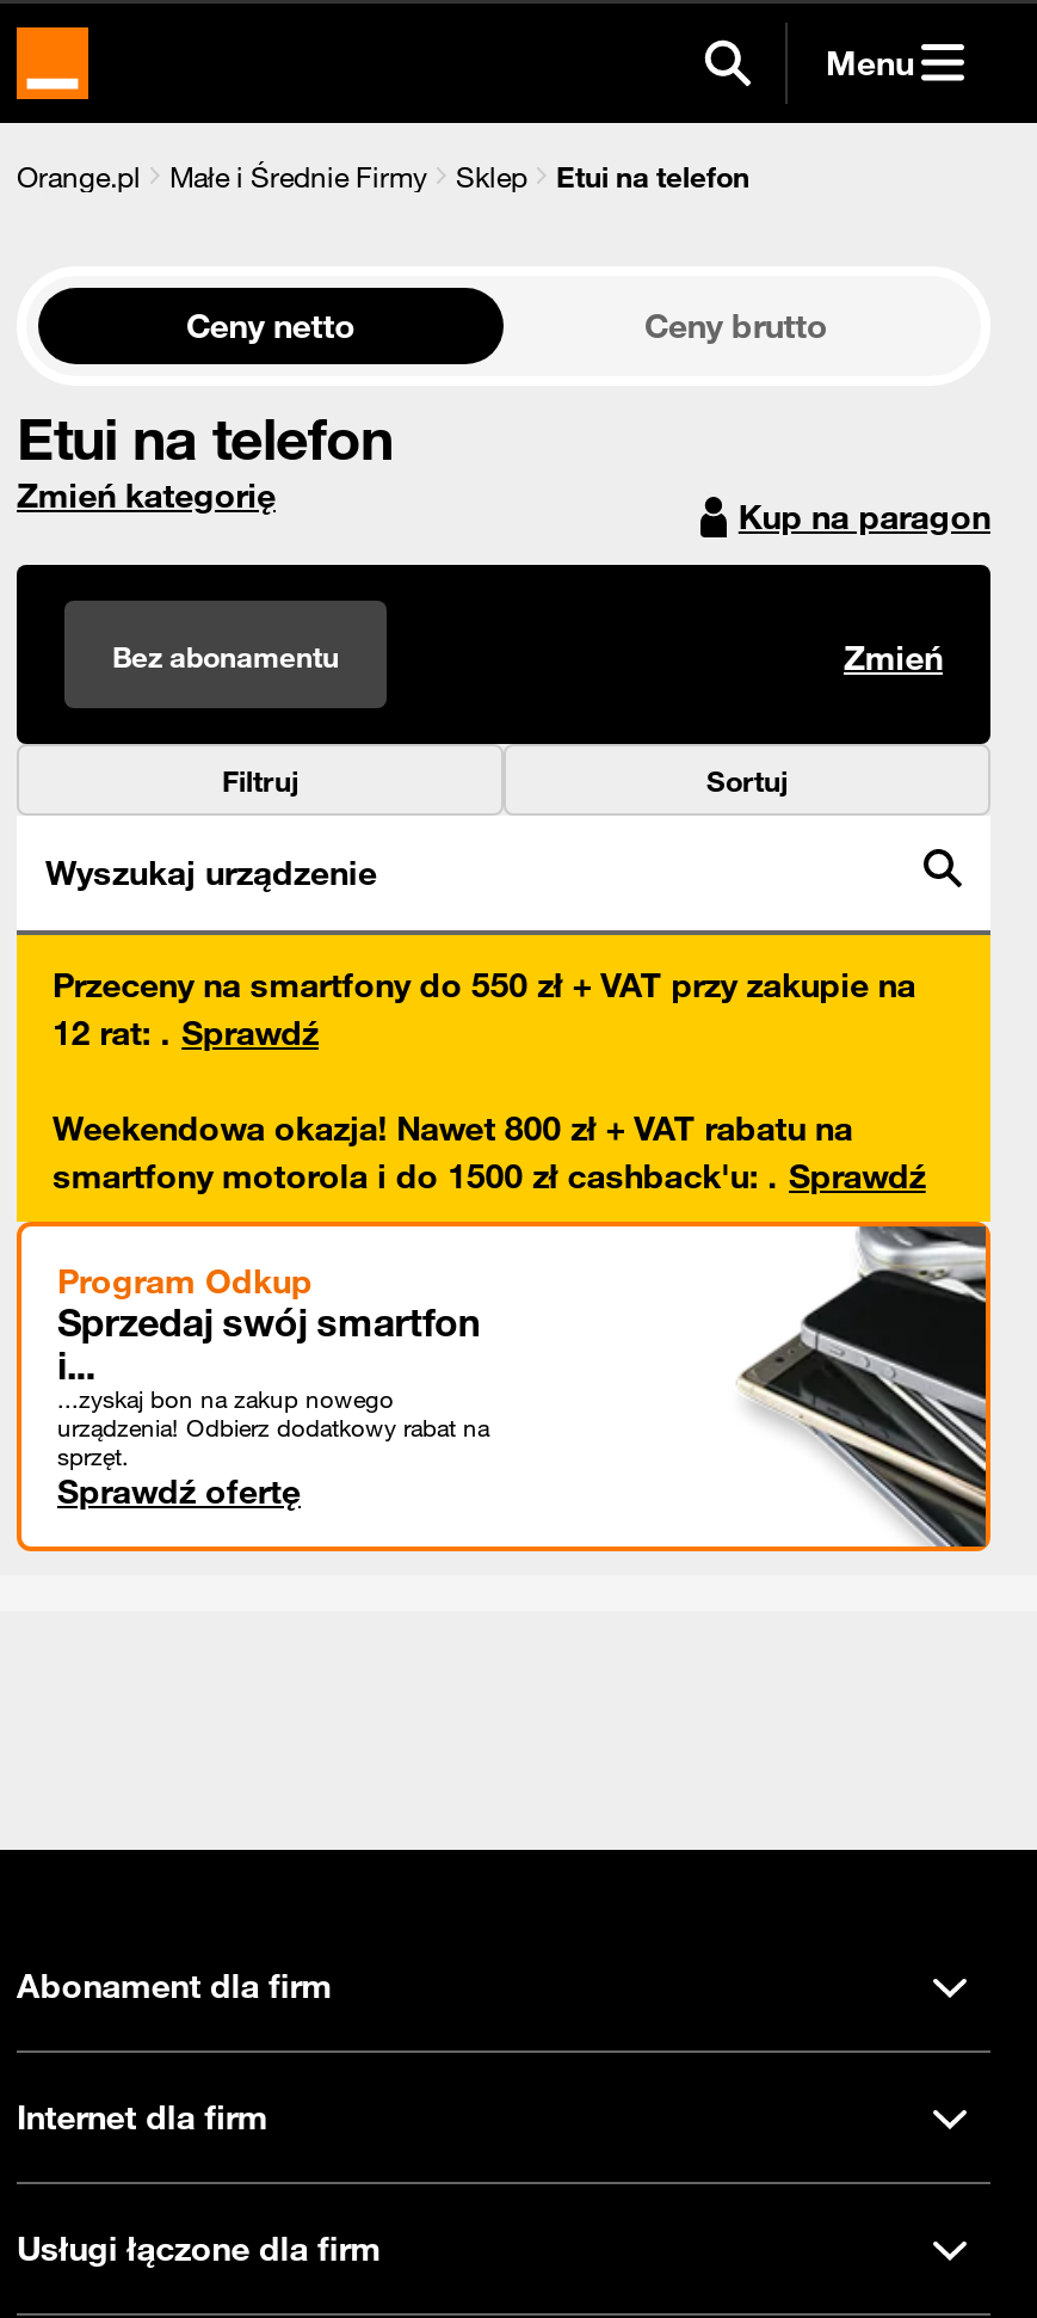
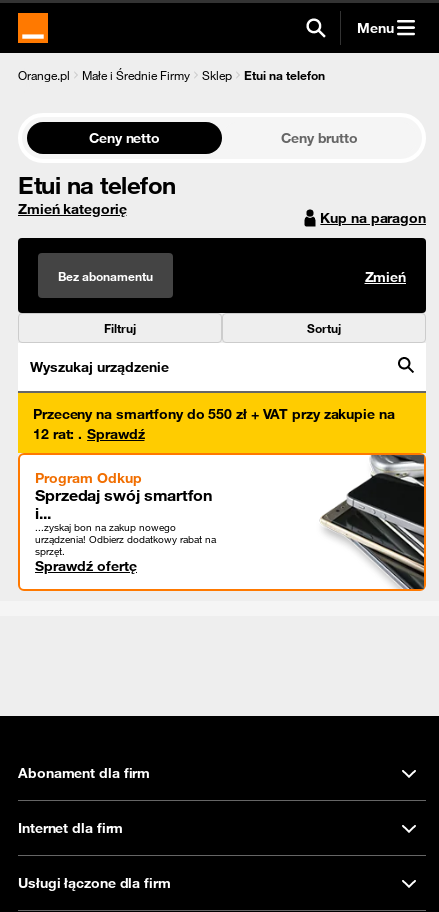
[53,1107,926,1198] Weekendowa okazja! Nawet 800 zł + VAT rabatu na | smartfony motorola i do 1500 zł cashback'u:. Sprawdź -> none

